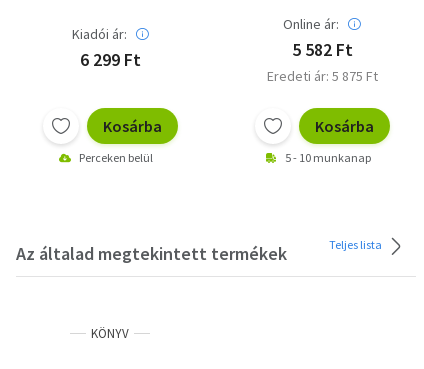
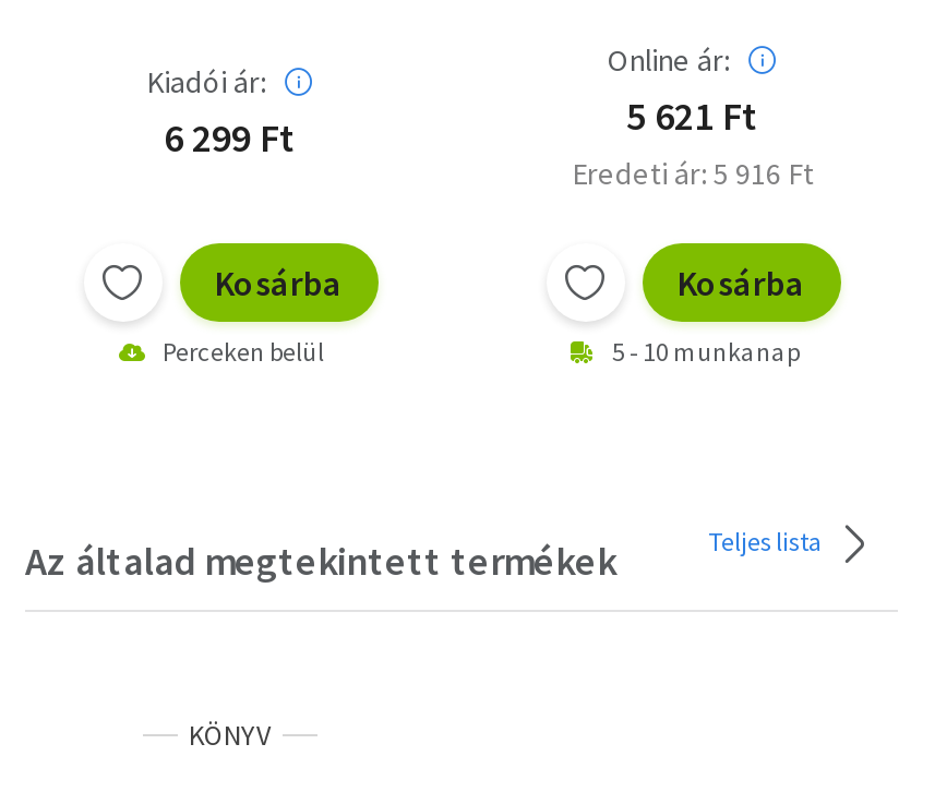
[291,38,352,61] 5 582 Ft -> [626,91,759,141] 5 621 Ft
[266,67,377,85] Eredeti ár: 5 875 Ft -> [572,154,814,193] Eredeti ár: 5 916 Ft

